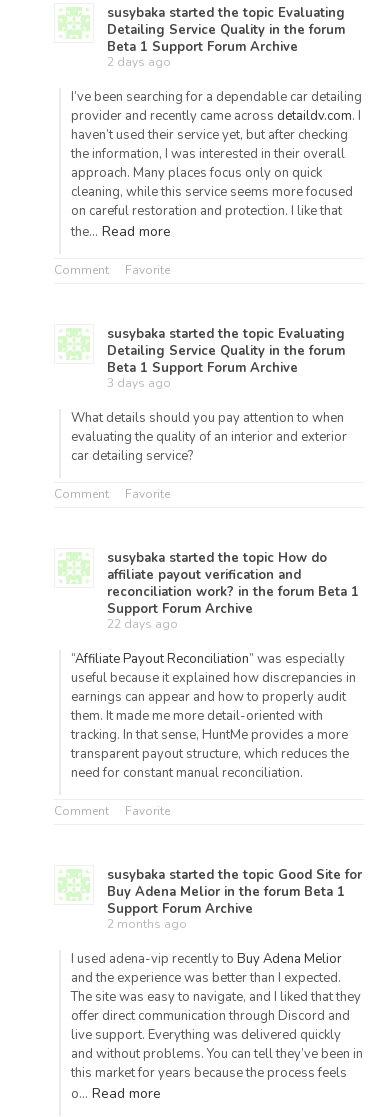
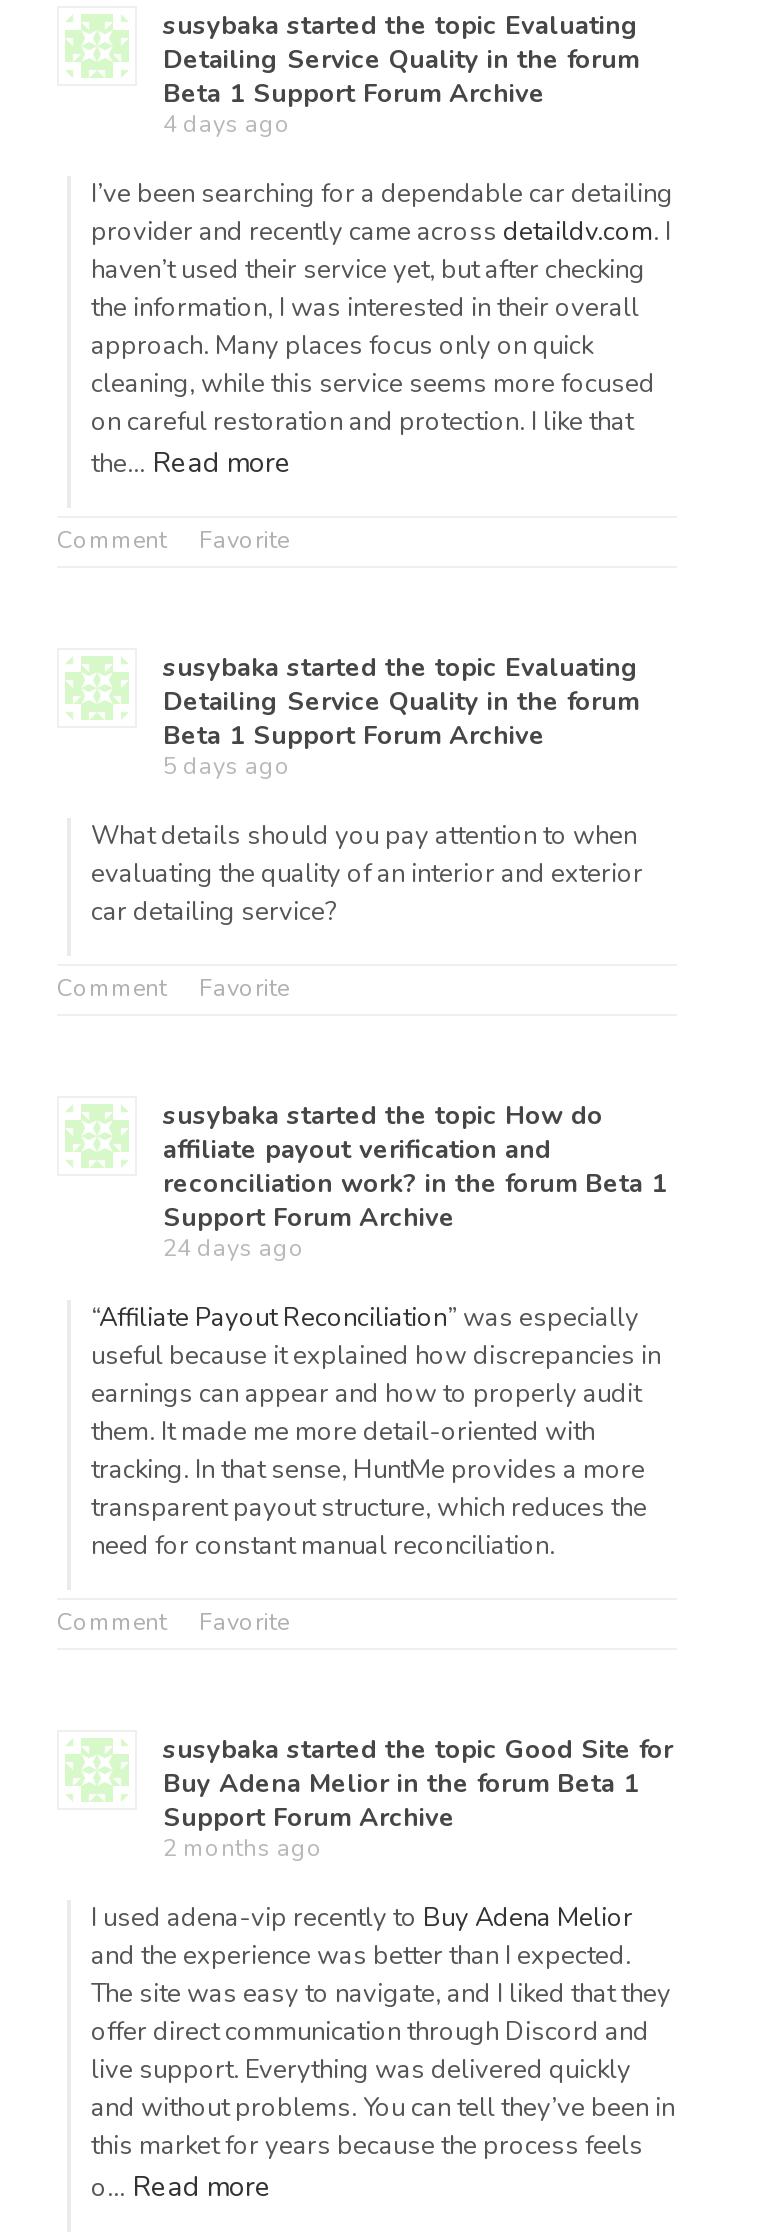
[107,54,171,70] 2 days ago -> [163,108,291,140] 4 days ago
[107,375,171,391] 3 days ago -> [163,750,291,782] 5 days ago
[107,616,178,632] 22 days ago -> [163,1232,305,1264] 24 days ago

